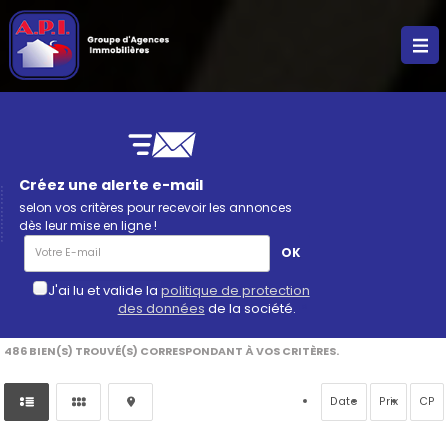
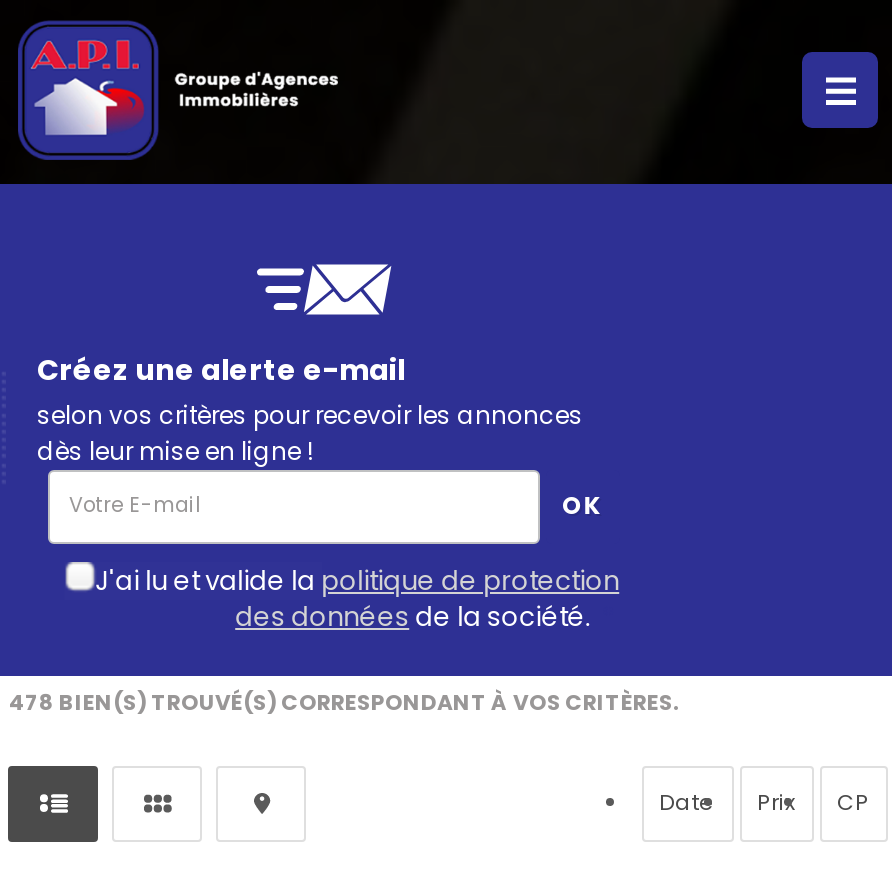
[4,344,339,359] 486 BIEN(S) TROUVÉ(S) CORRESPONDANT À VOS CRITÈRES. -> [9,689,679,719] 478 BIEN(S) TROUVÉ(S) CORRESPONDANT À VOS CRITÈRES.

